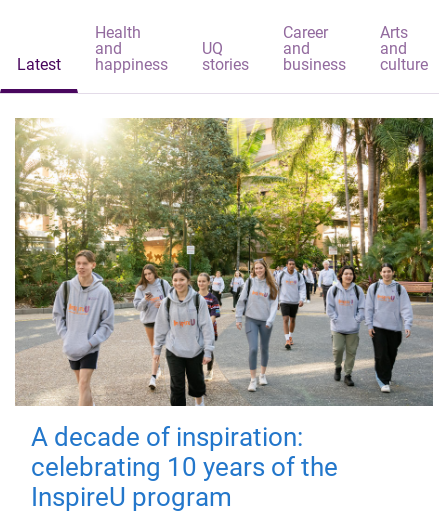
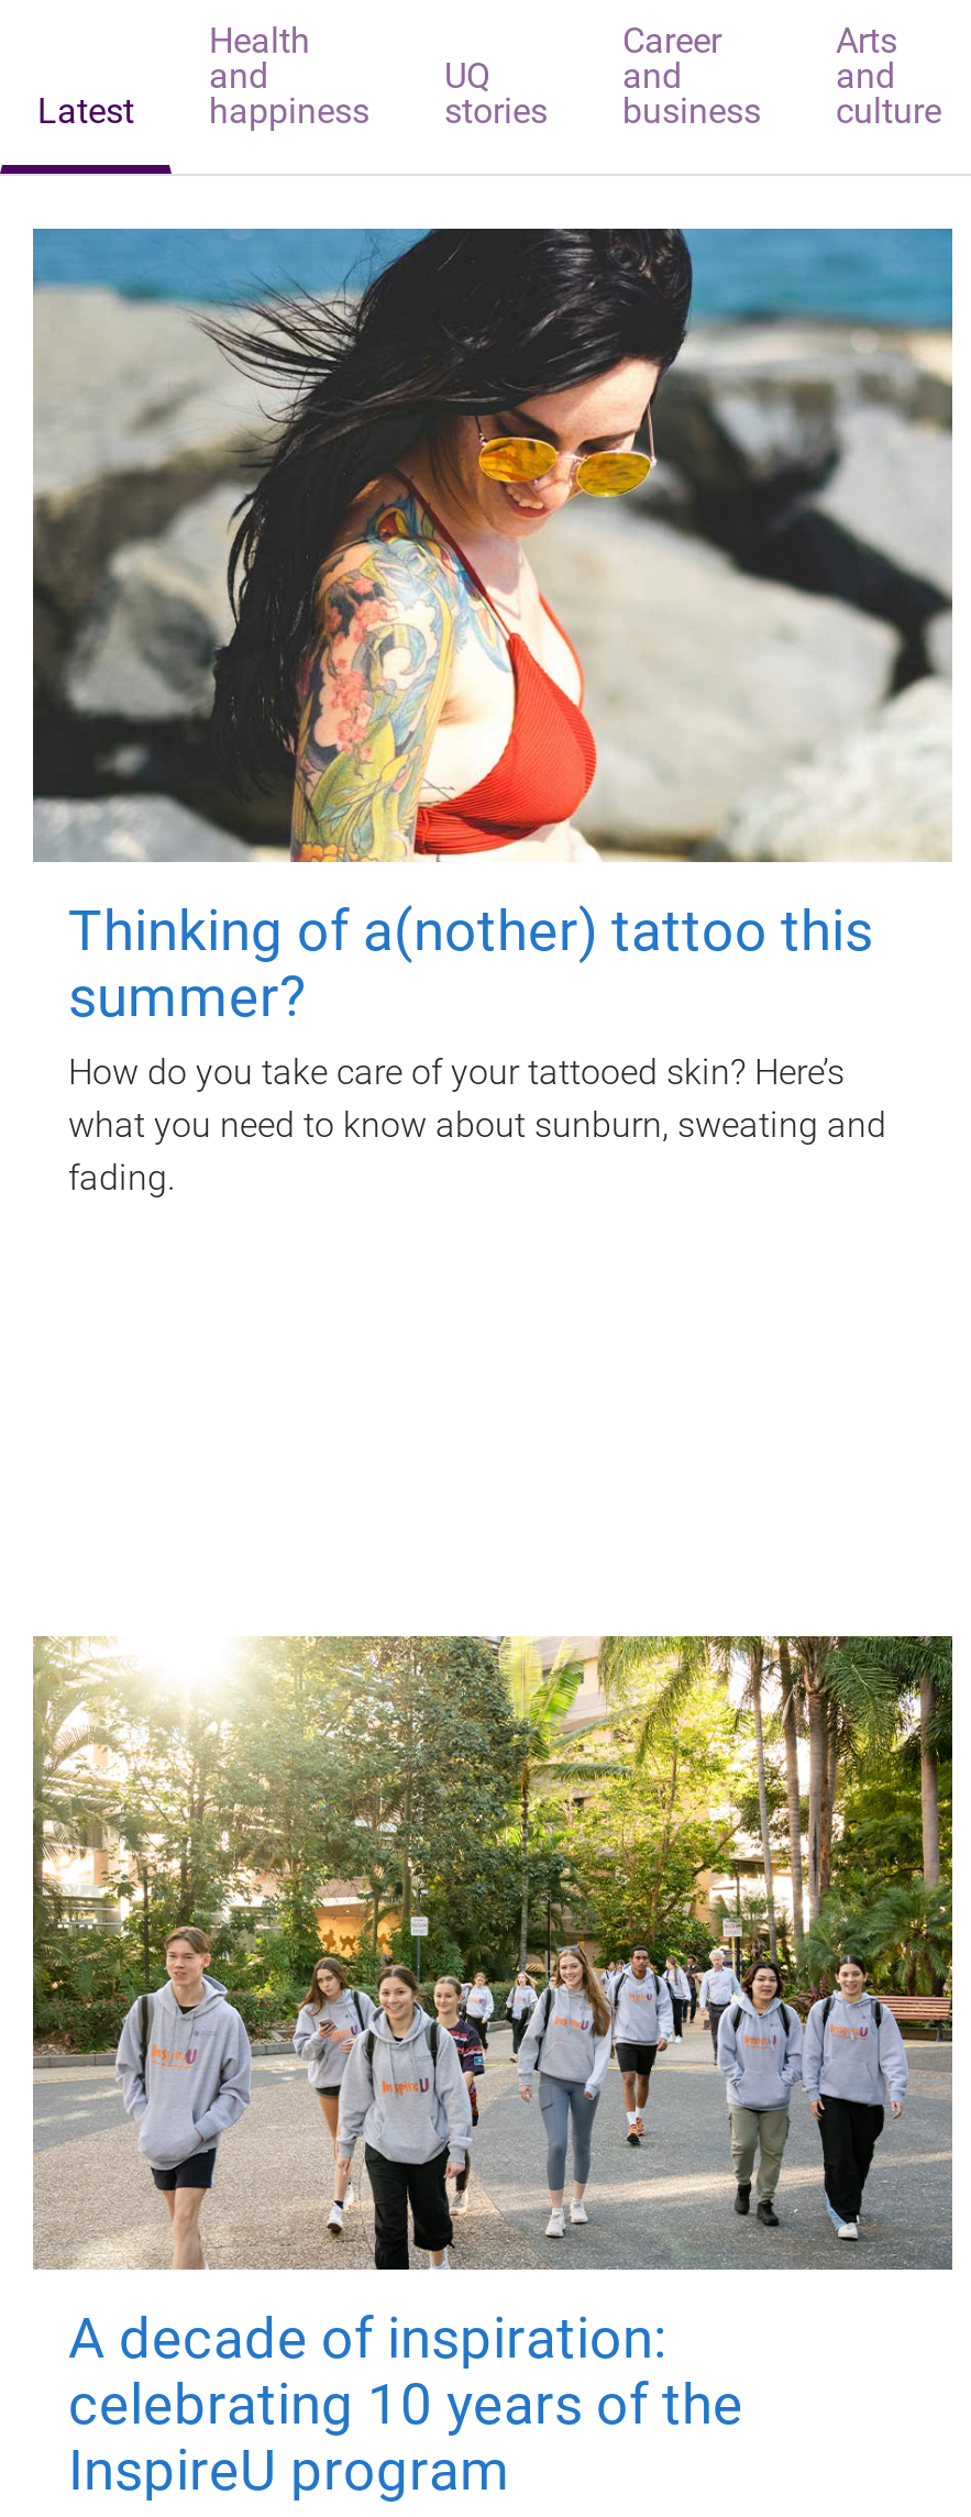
none -> [31,227,955,1199] [image] | Thinking of a(nother) tattoo this | summer? | How do you take care of your tattooed skin? Here’s | what you need to know about sunburn, sweating and | fading.

